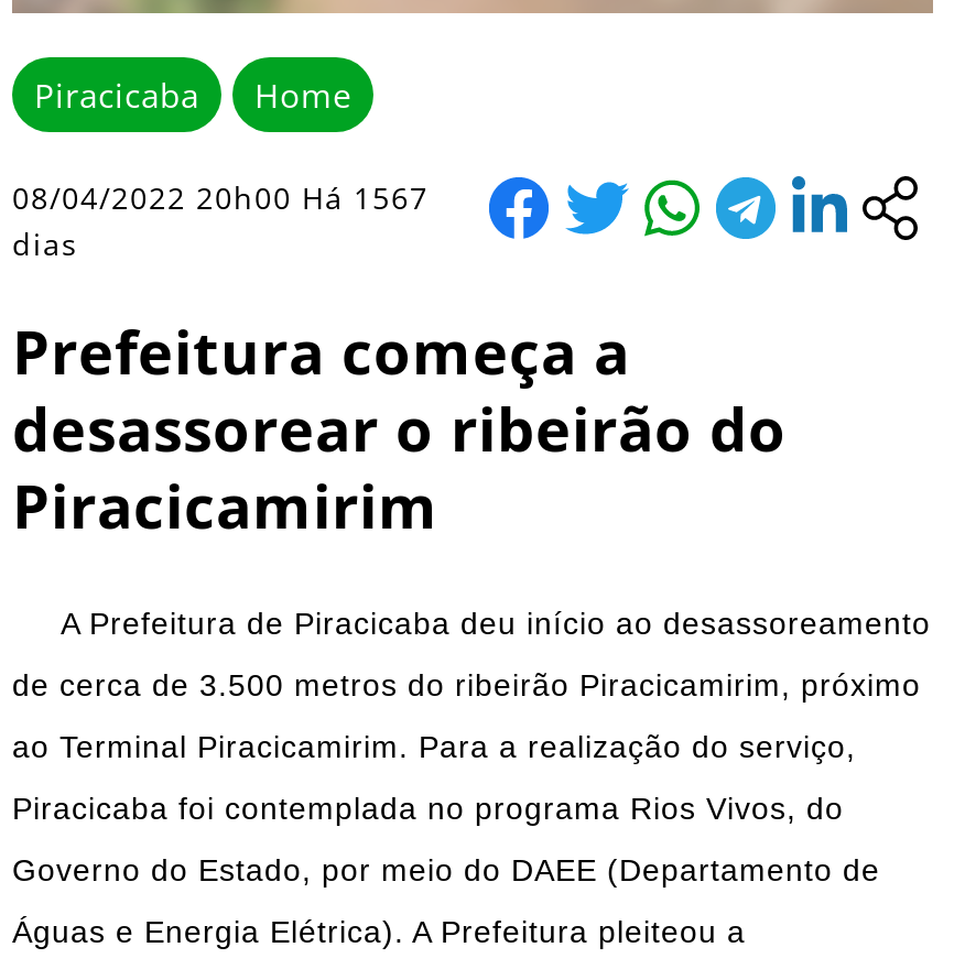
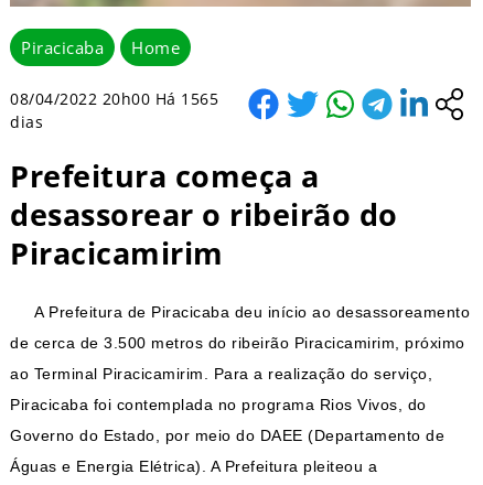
[12,178,429,218] 08/04/2022 20h00 Há 1567 -> [10,89,218,109] 08/04/2022 20h00 Há 1565

